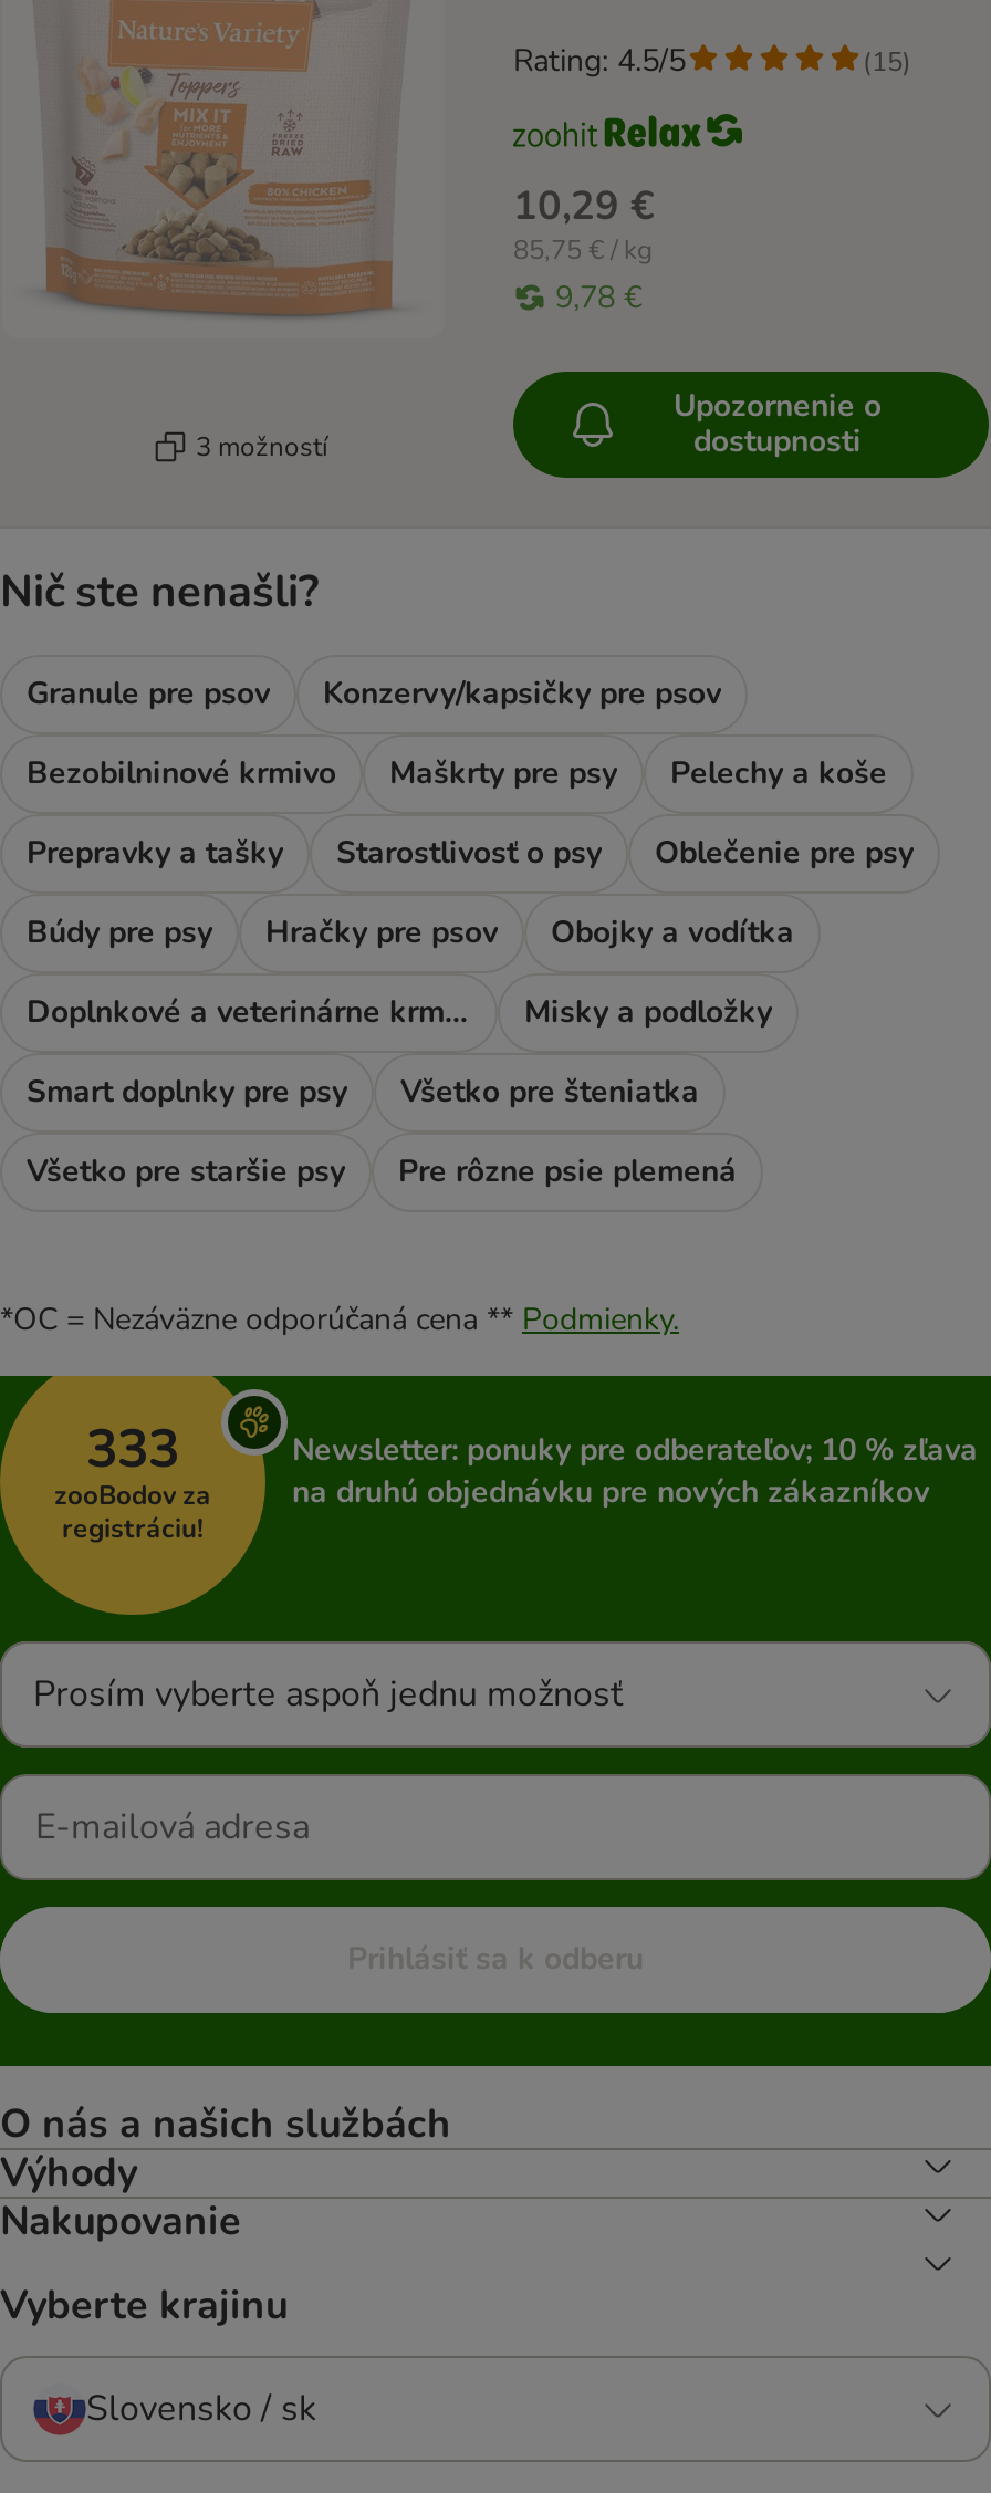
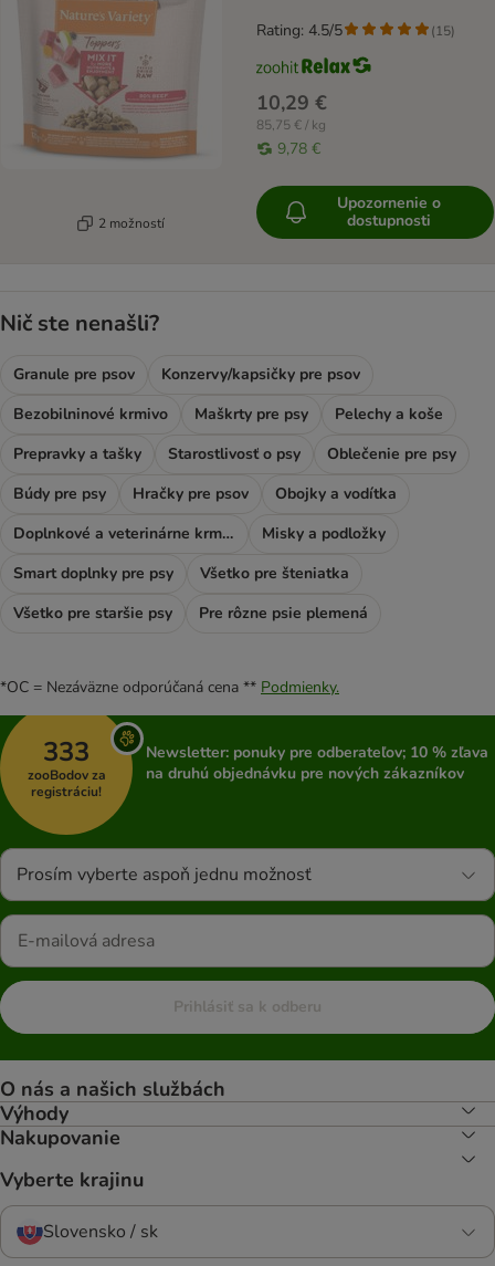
[93,64,241,199] [image] -> [45,31,139,101] [image]
[196,428,328,464] 3 možností -> [98,214,164,232] 2 možností

